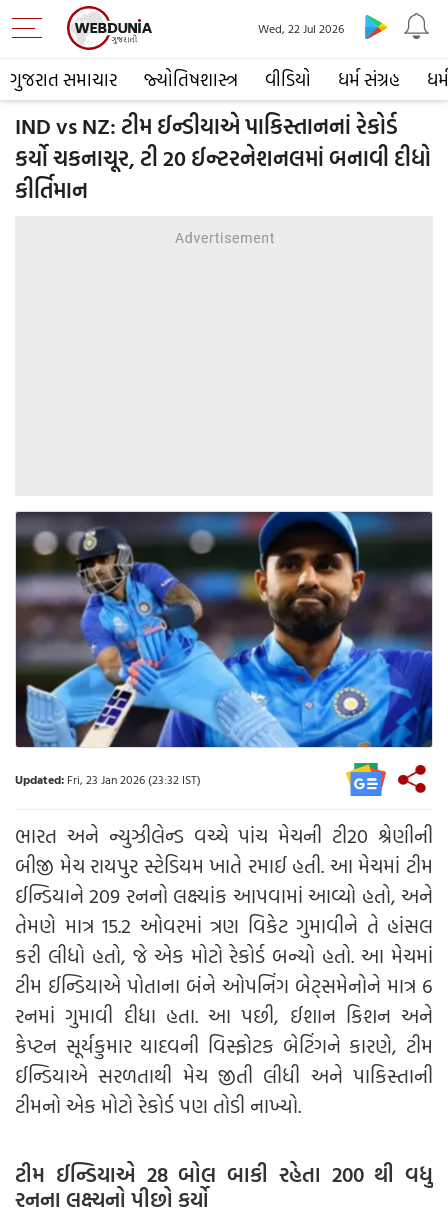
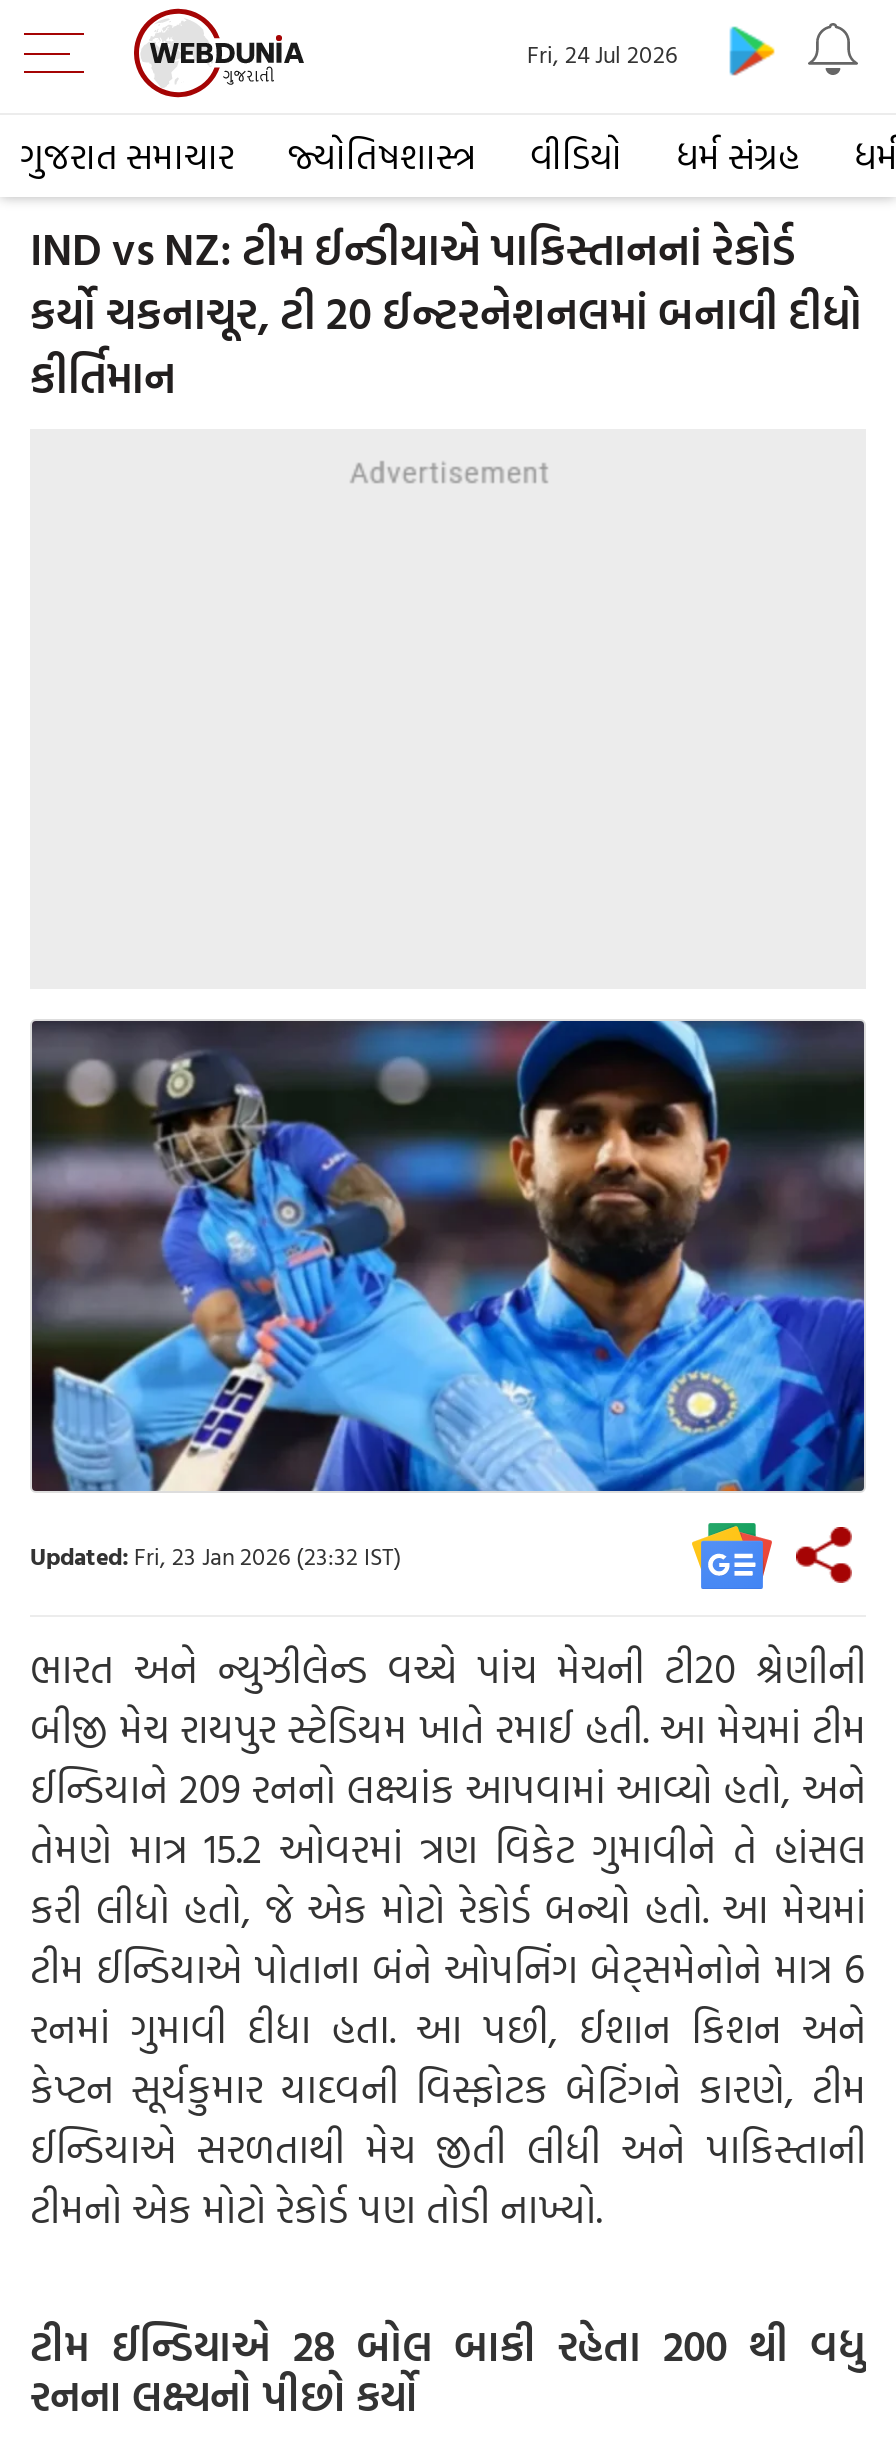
[258,19,344,37] Wed, 22 Jul 2026 -> [527,35,677,71] Fri, 24 Jul 2026

